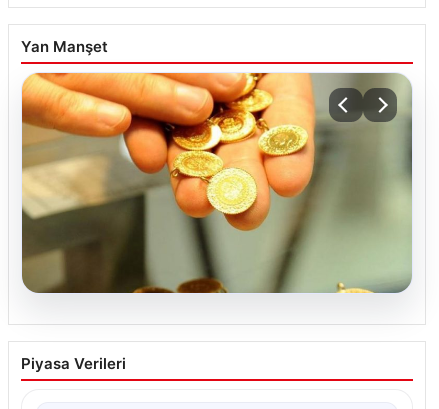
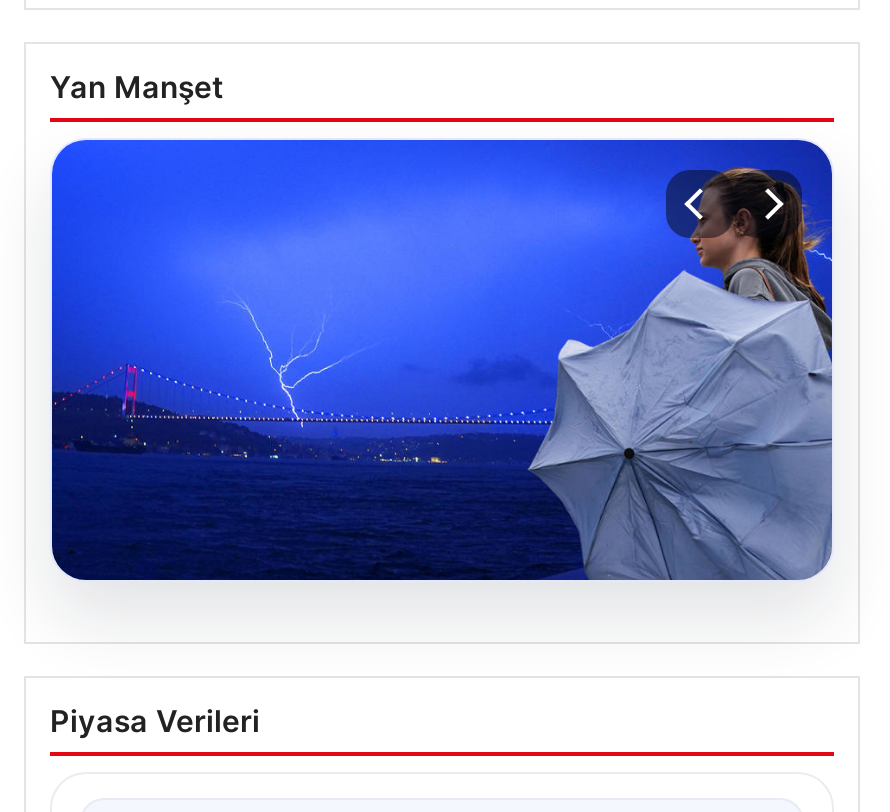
[21,72,413,294] [image] -> [50,138,834,582] [image]

